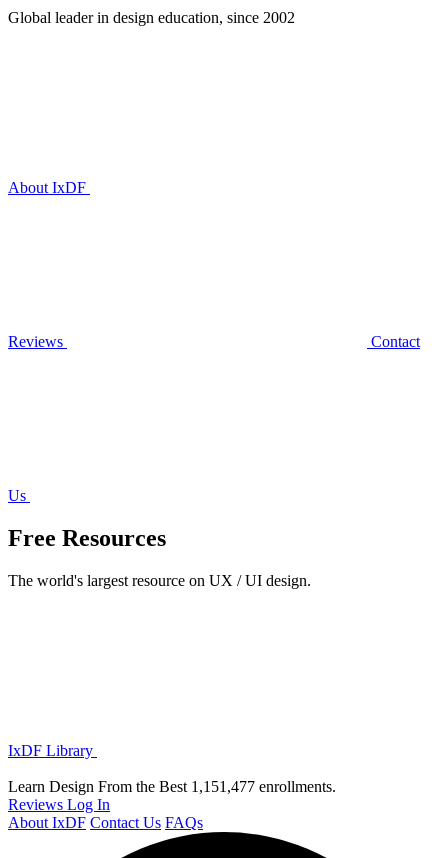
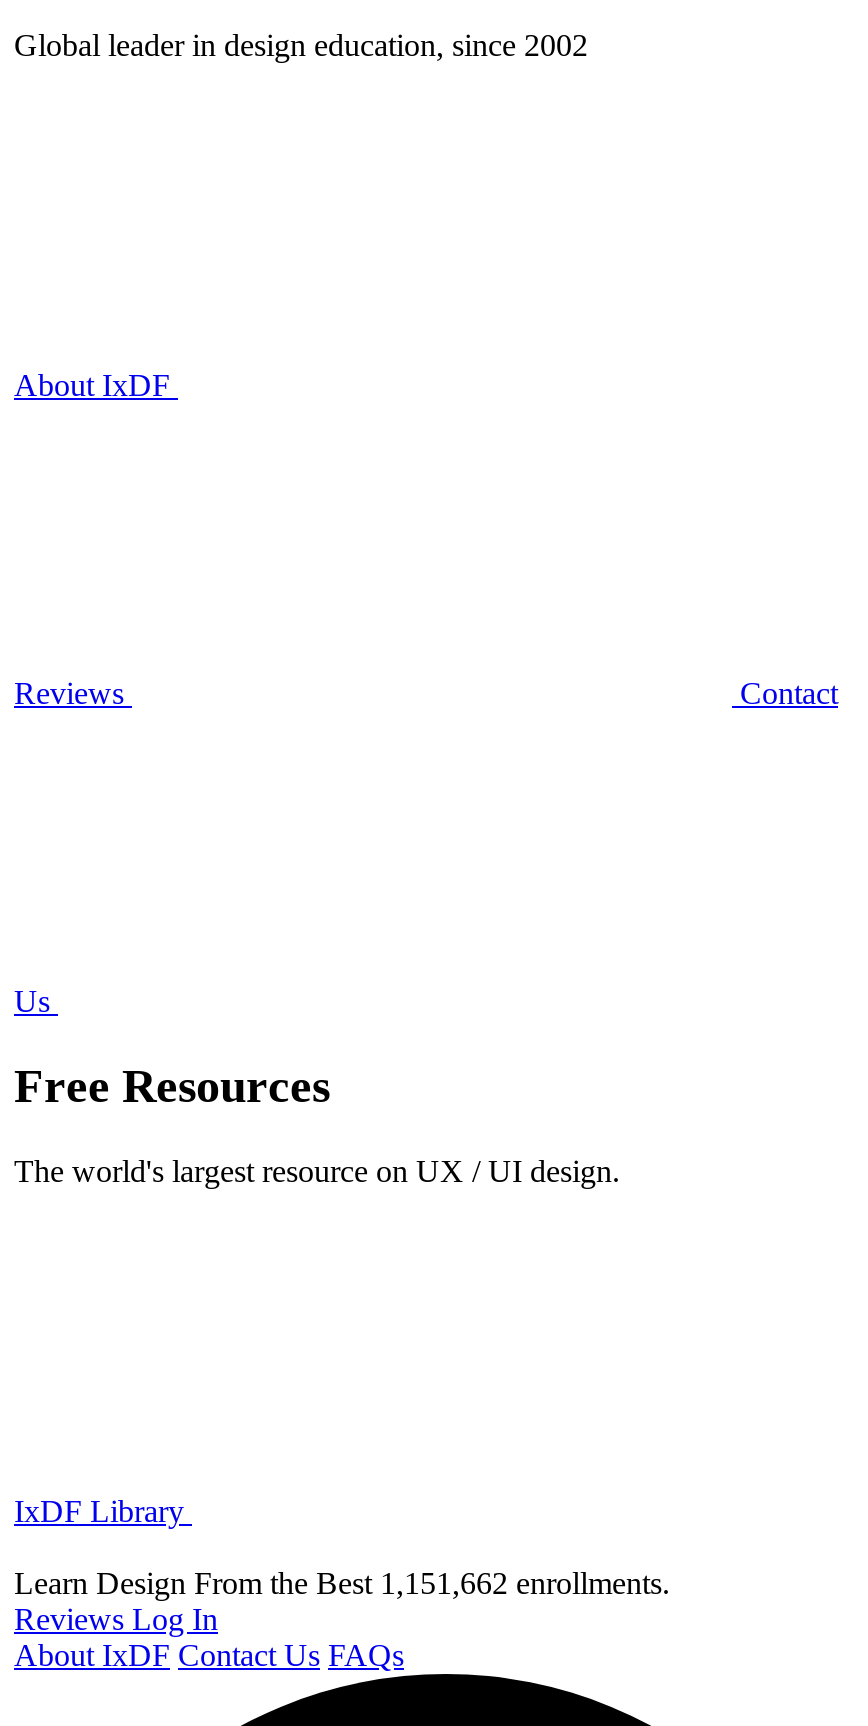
[8,778,336,795] Learn Design From the Best 1,151,477 enrollments. -> [14,1565,670,1599] Learn Design From the Best 1,151,662 enrollments.

